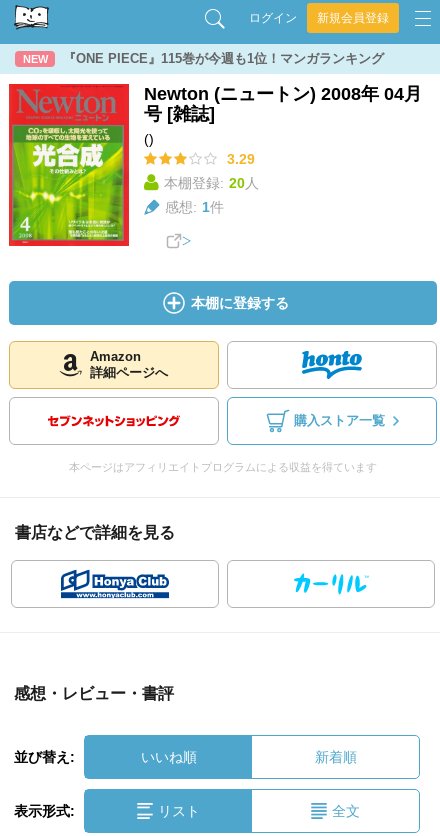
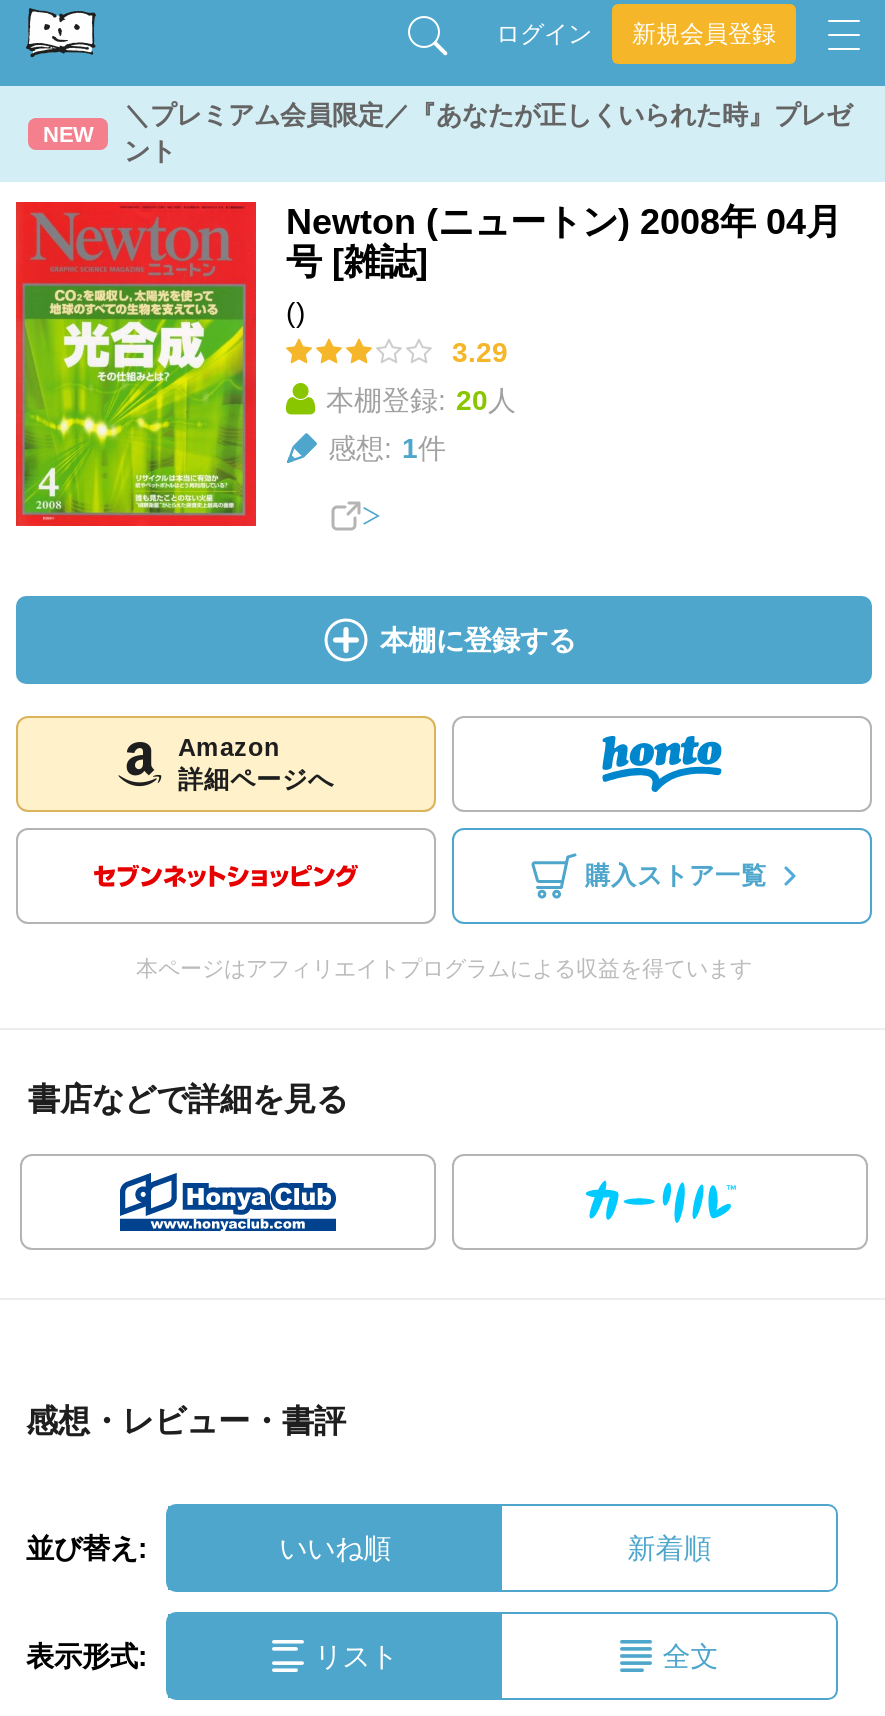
[63,51,384,66] 『ONE PIECE』115巻が今週も1位！マンガランキング -> [124,100,852,166] ＼プレミアム会員限定／『あなたが正しくいられた時』プレゼ | ント

